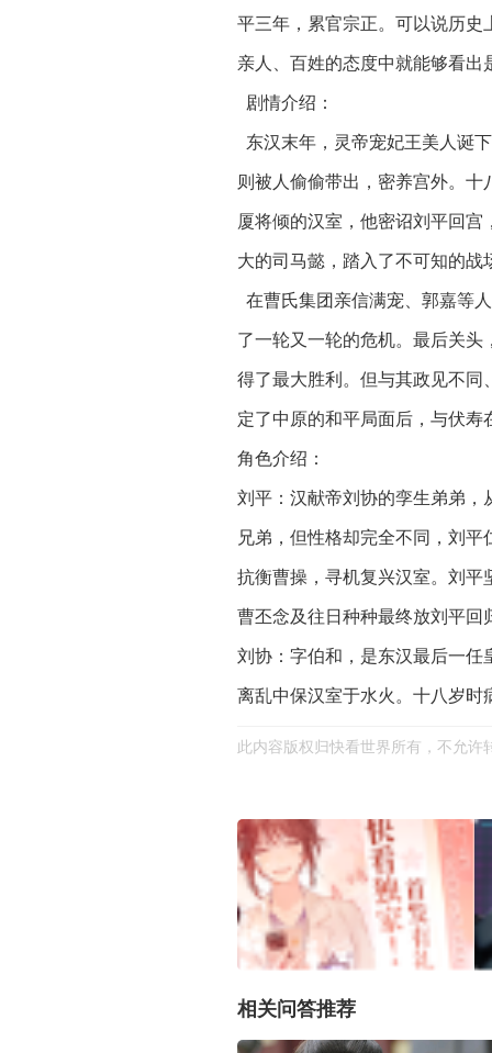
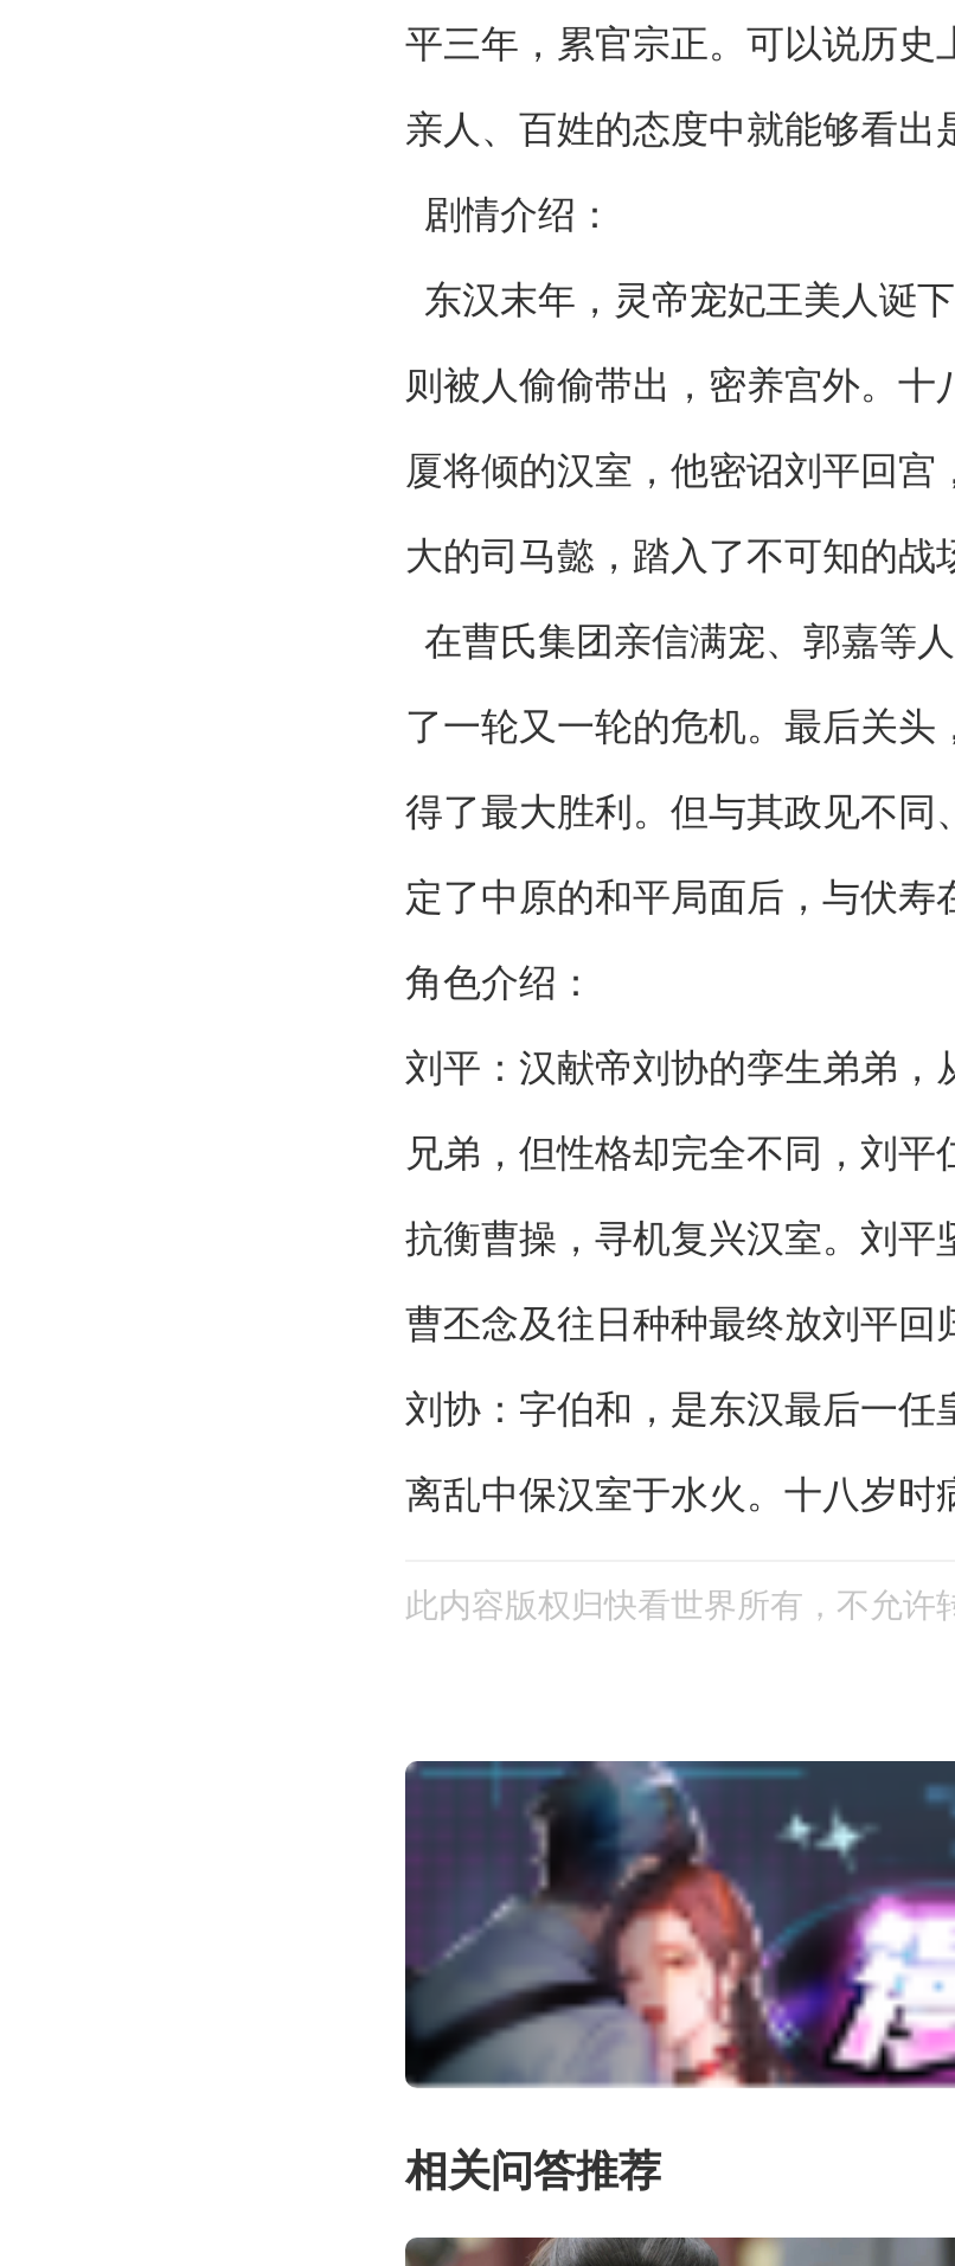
[236,818,489,971] [image] -> [403,1759,948,2091] [image]

